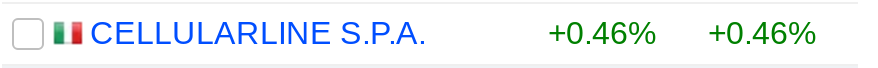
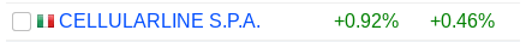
[548,16,656,50] +0.46% -> [334,11,399,31] +0.92%

